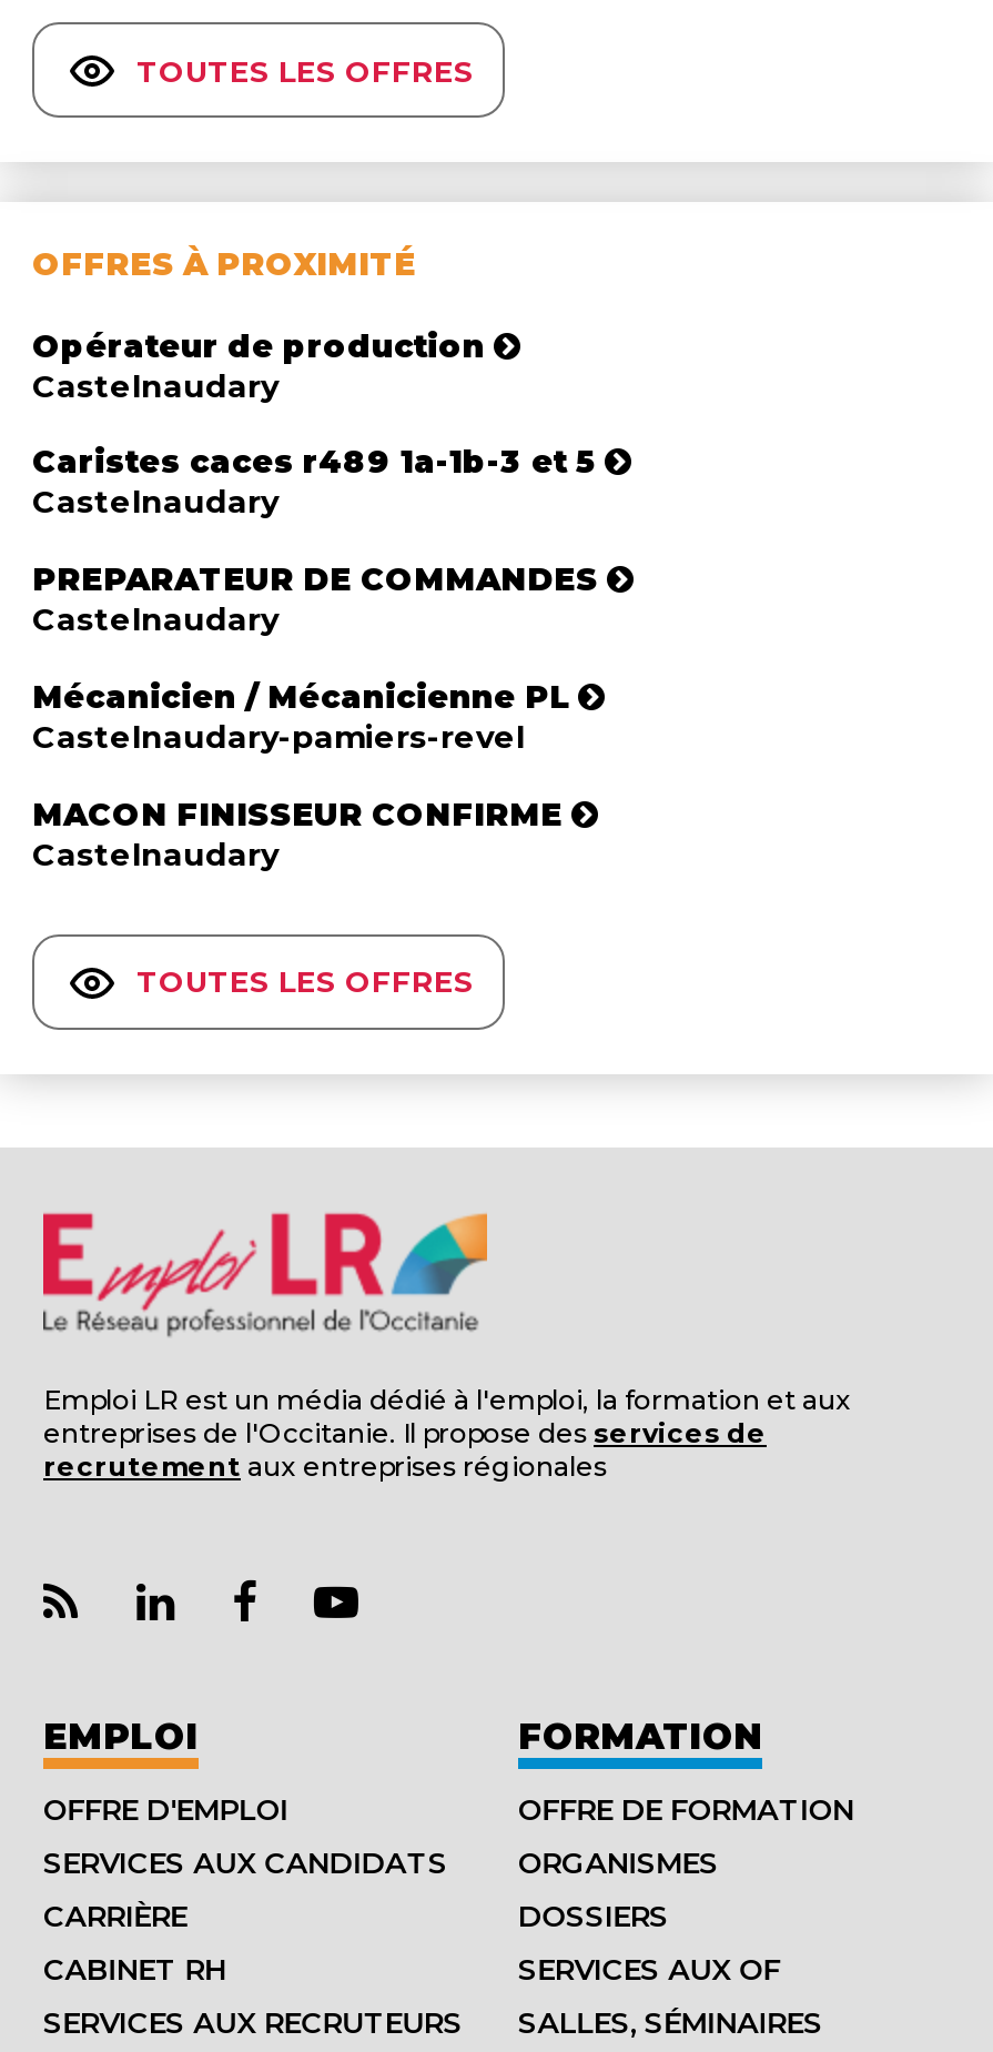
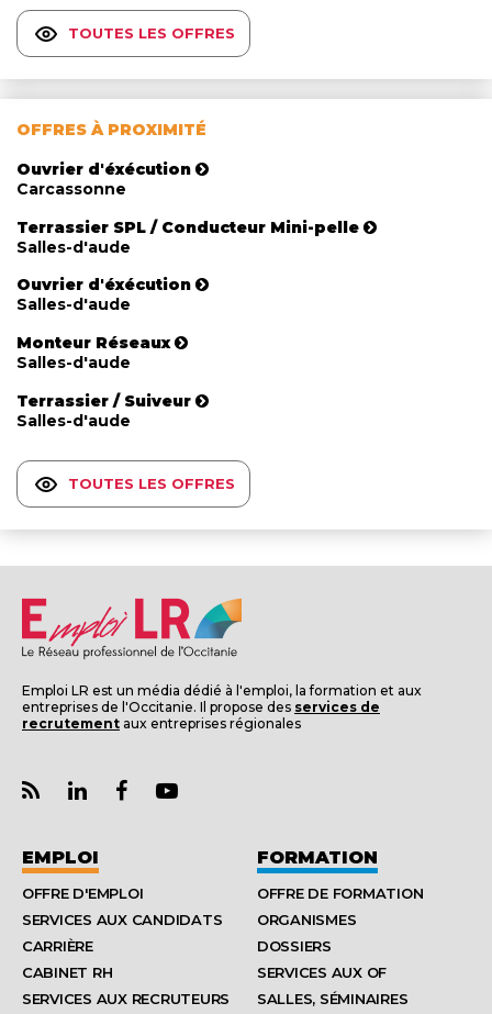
[32,326,485,406] Opérateur de production | Castelnaudary -> [16,159,191,199] Ouvrier d'éxécution | Carcassonne
[32,443,596,523] Caristes caces r489 1a-1b-3 et 5 | Castelnaudary -> [16,217,359,257] Terrassier SPL / Conducteur Mini-pelle | Salles-d'aude
[32,560,607,640] PREPARATEUR DE COMMANDES | Castelnaudary -> [16,275,191,315] Ouvrier d'éxécution | Salles-d'aude
[32,677,569,757] Mécanicien / Mécanicienne PL | Castelnaudary-pamiers-revel -> [16,333,170,373] Monteur Réseaux | Salles-d'aude
[32,795,571,875] MACON FINISSEUR CONFIRME | Castelnaudary -> [16,391,191,431] Terrassier / Suiveur | Salles-d'aude

